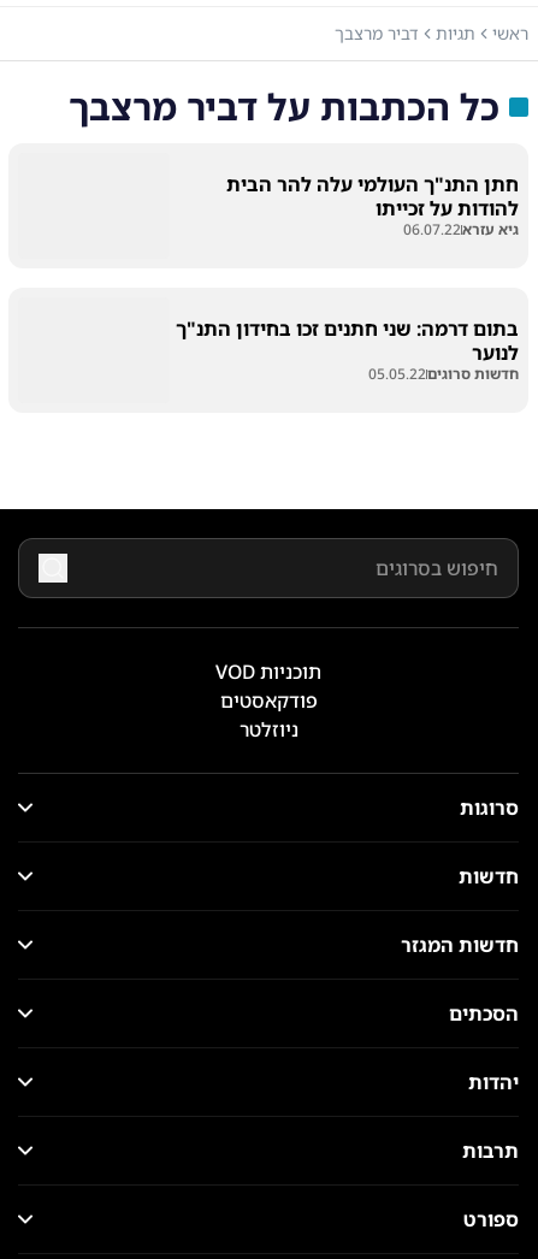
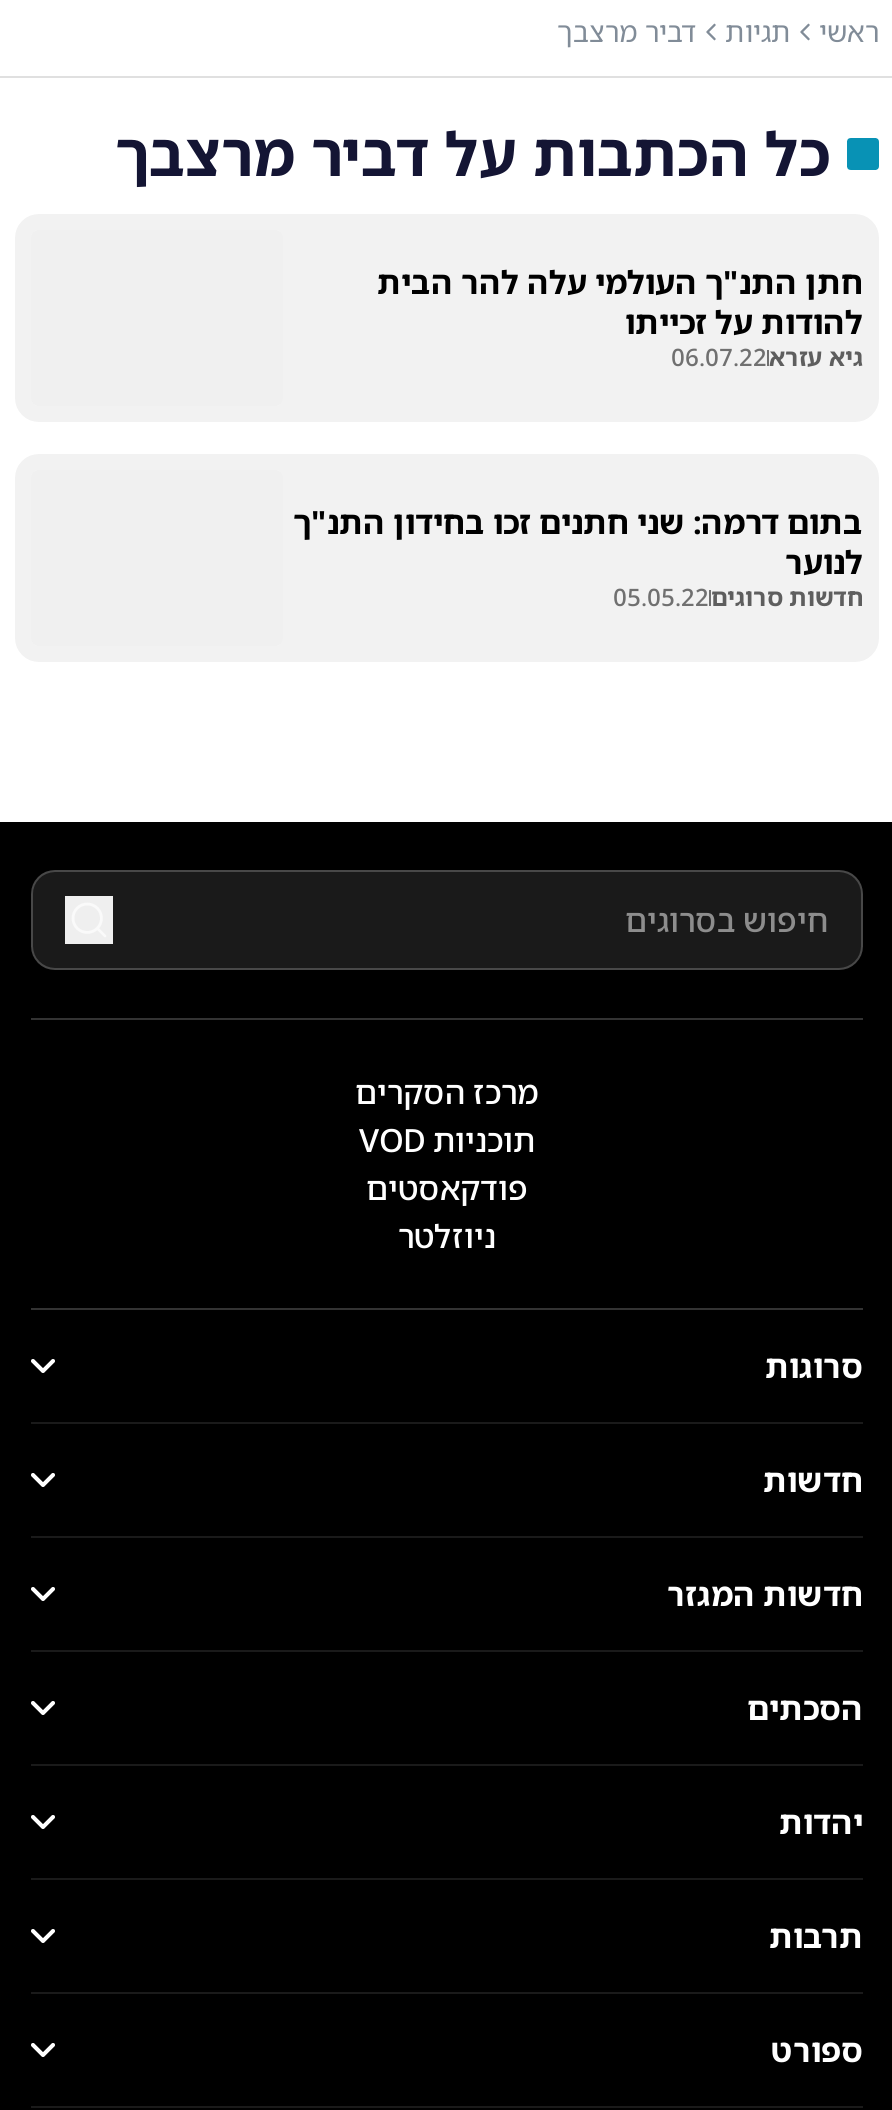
none -> [355,1070,539,1114] מרכז הסקרים

